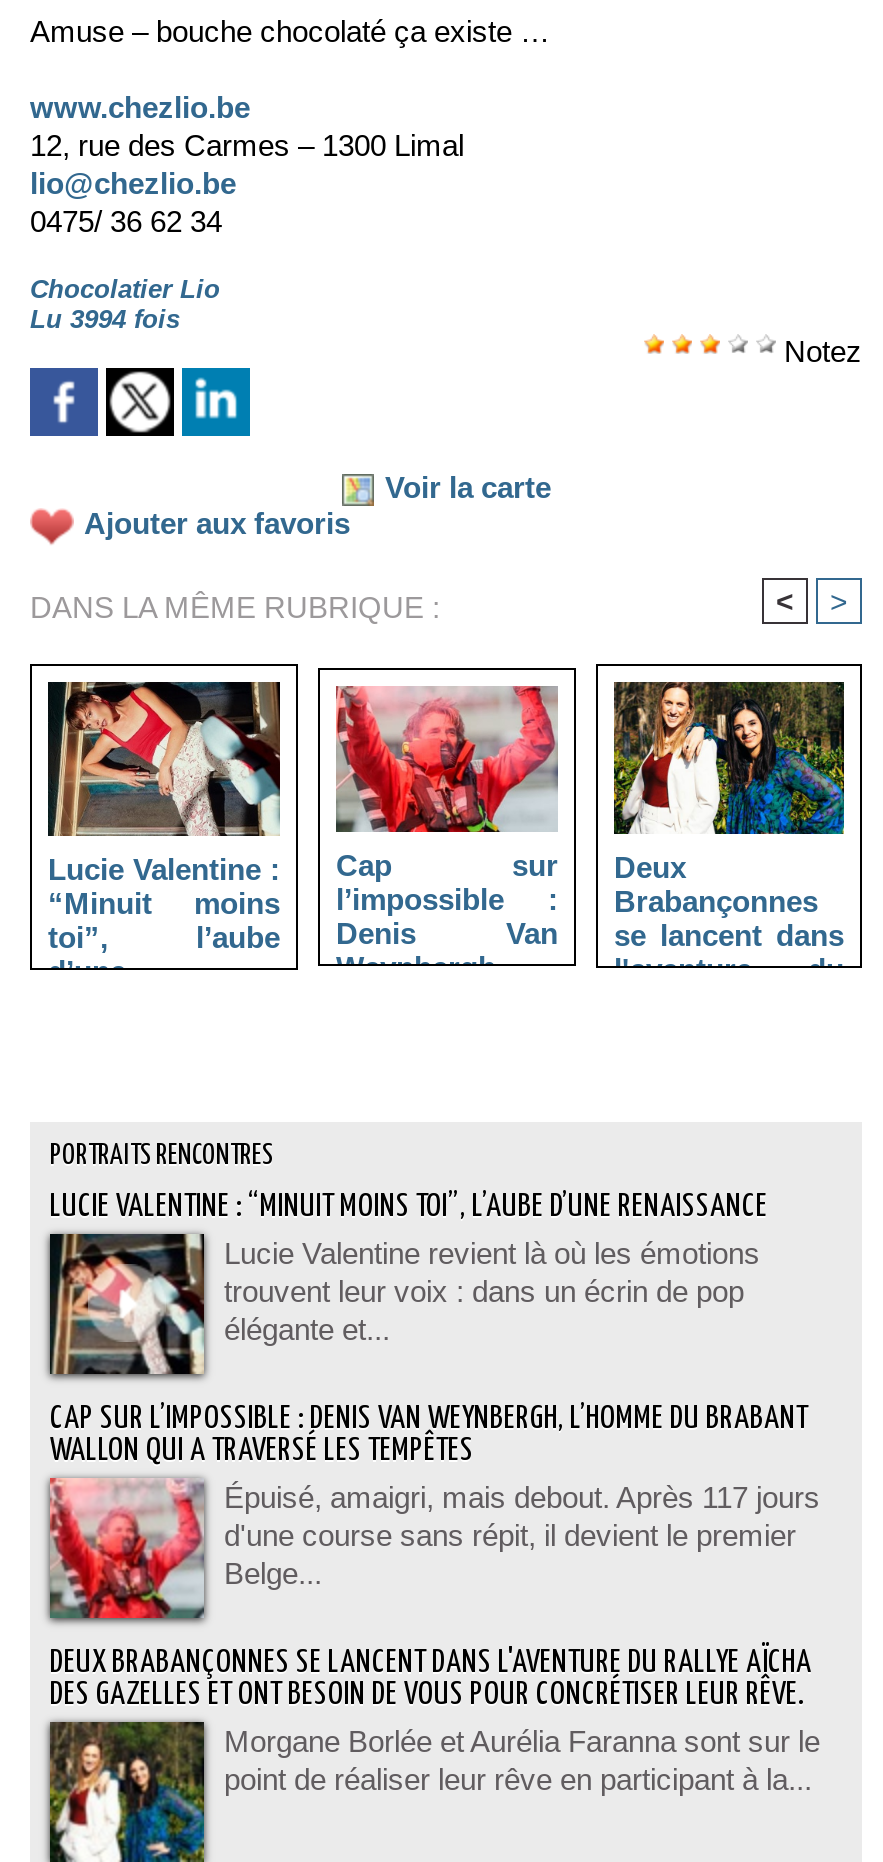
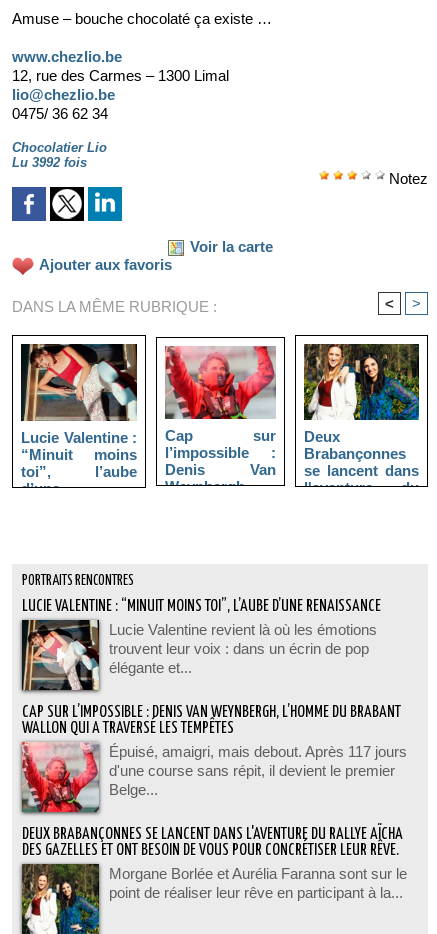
[30,305,180,335] Lu 3994 fois -> [12,155,87,170] Lu 3992 fois

